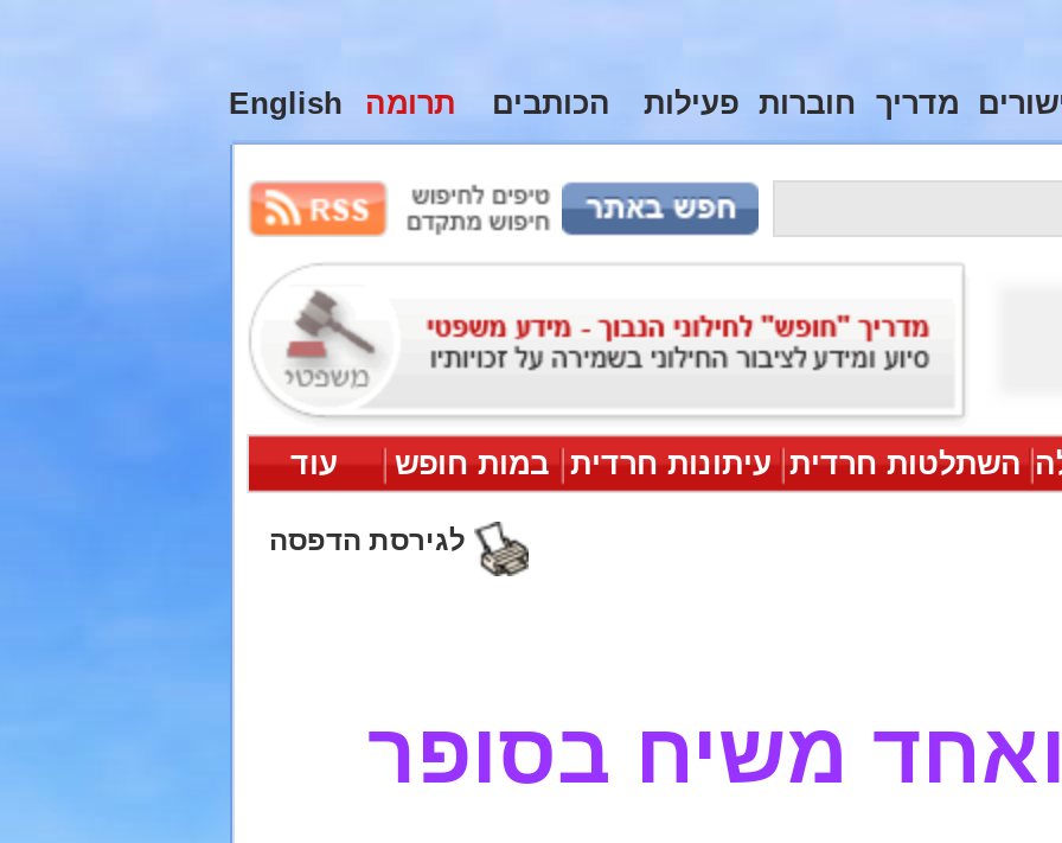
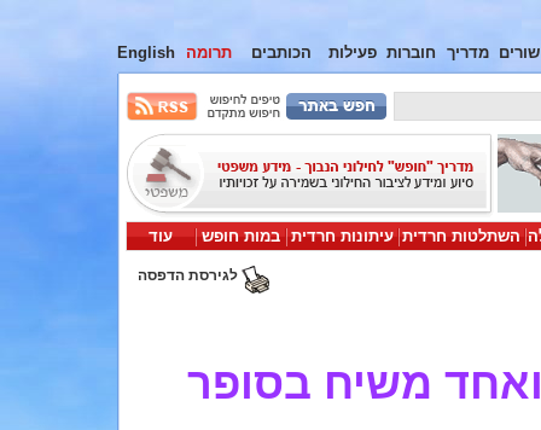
none -> [496,134,537,213] [image]

